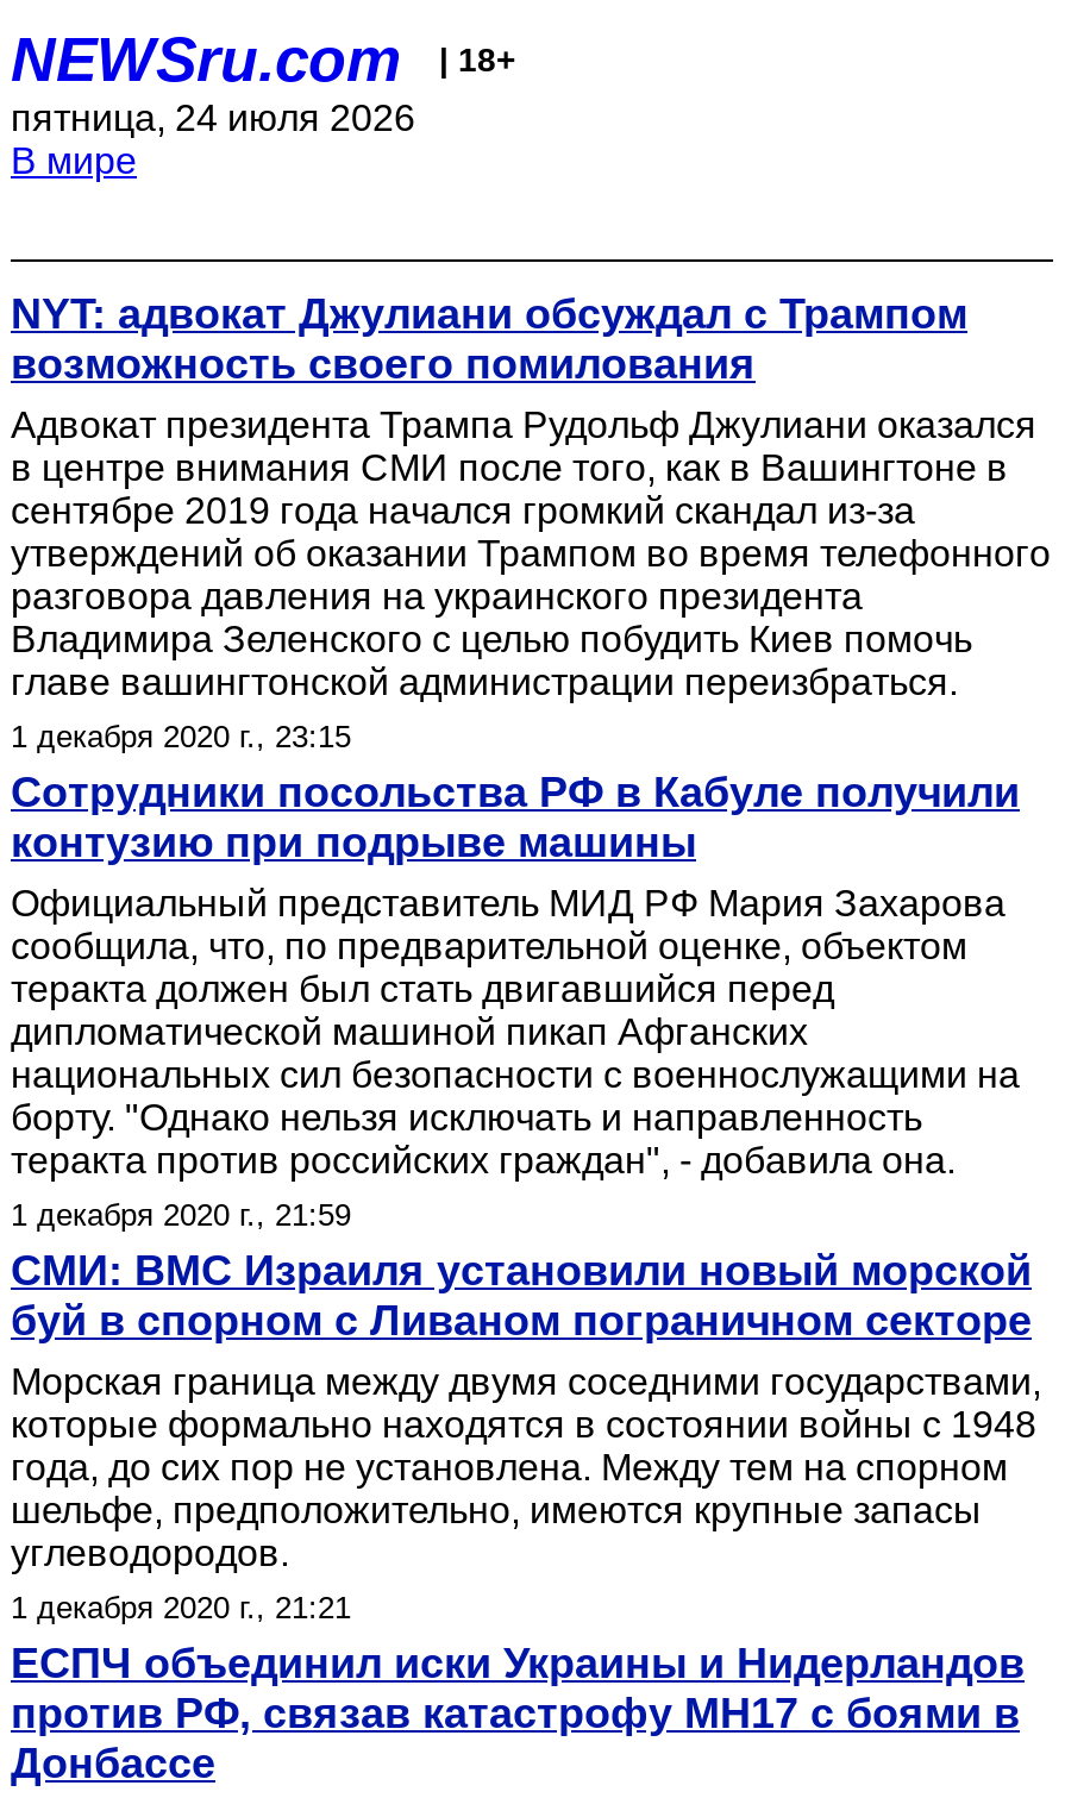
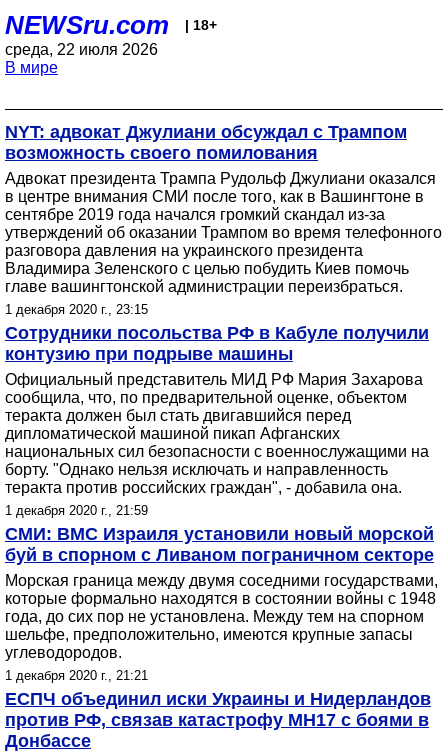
[11,98,415,138] пятница, 24 июля 2026 -> [5,41,158,58] среда, 22 июля 2026

